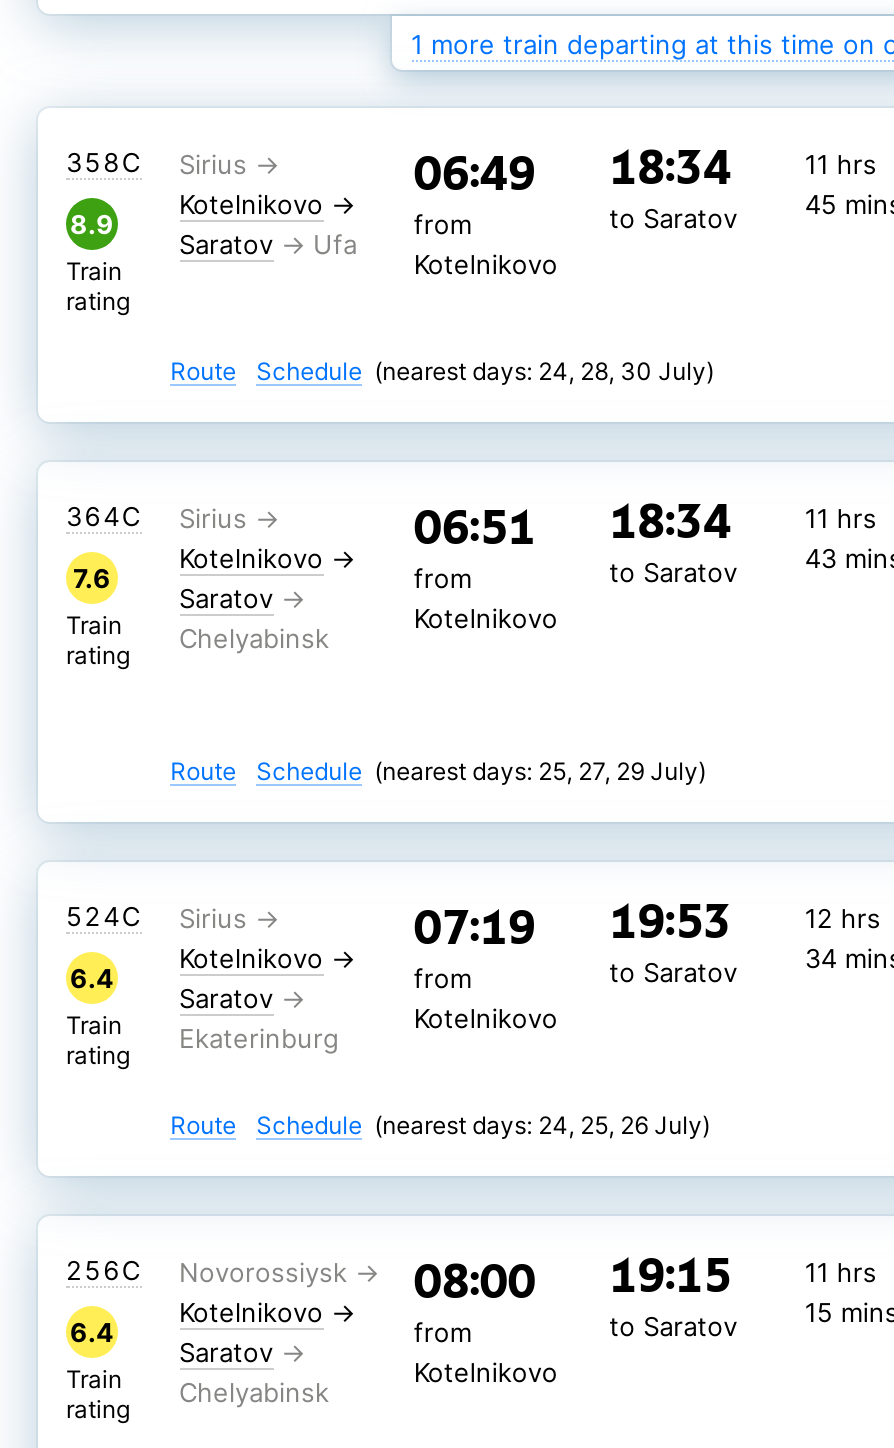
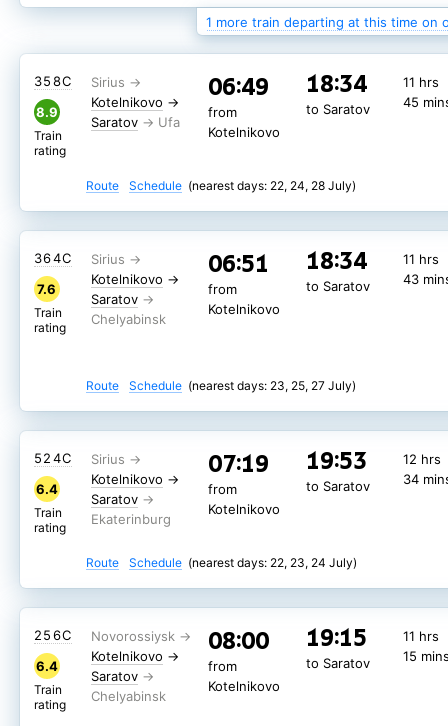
[256,356,714,386] Schedule (nearest days: 24, 28, 30 July) -> [129,178,356,193] Schedule (nearest days: 22, 24, 28 July)
[256,756,706,786] Schedule (nearest days: 25, 27, 29 July) -> [129,378,356,393] Schedule (nearest days: 23, 25, 27 July)
[256,1110,710,1140] Schedule (nearest days: 24, 25, 26 July) -> [129,555,357,570] Schedule (nearest days: 22, 23, 24 July)

